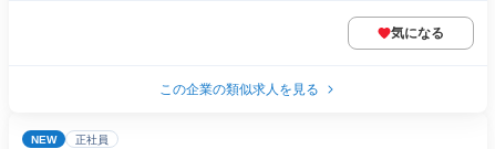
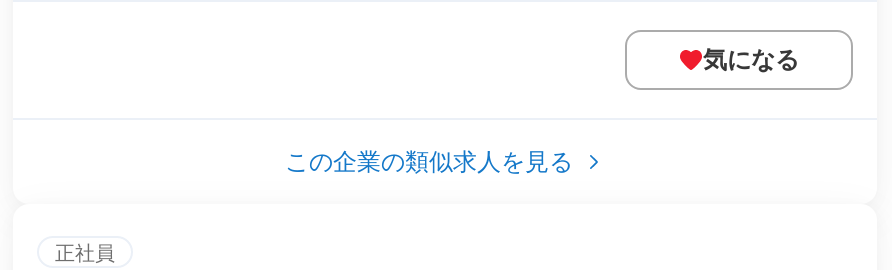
[31,133,56,145] NEW -> none

